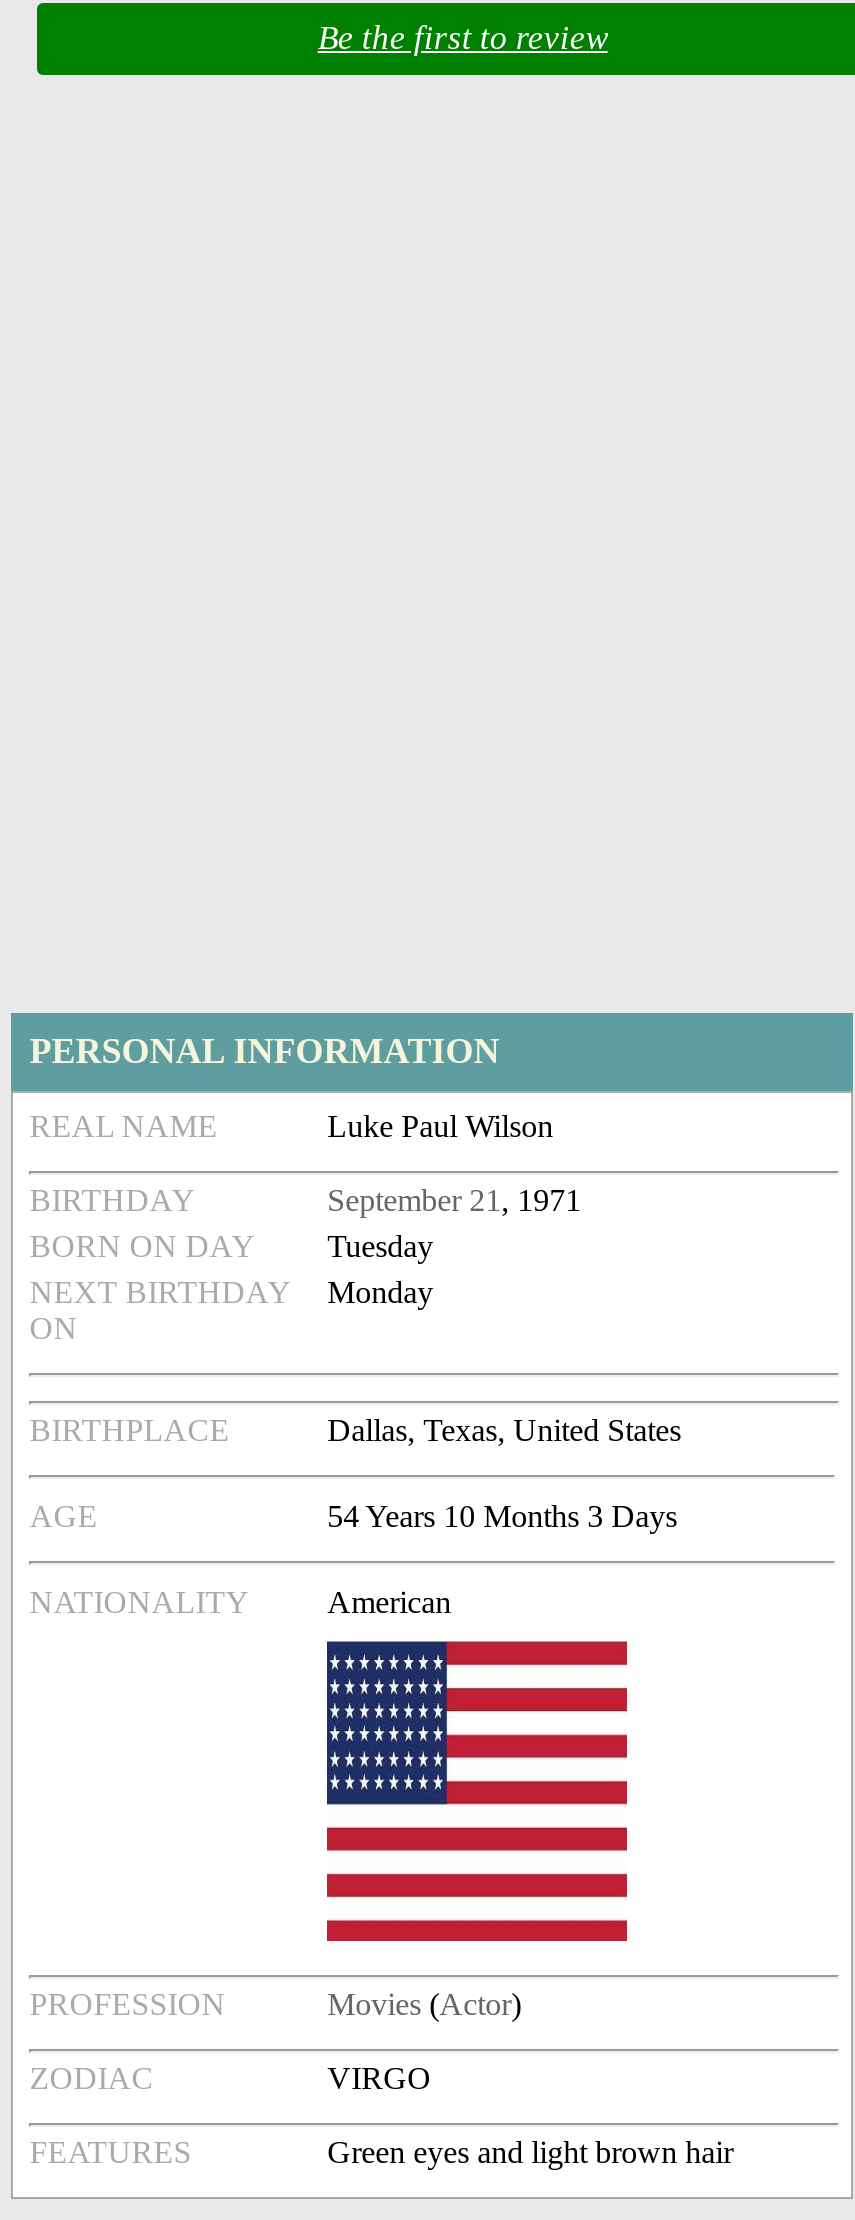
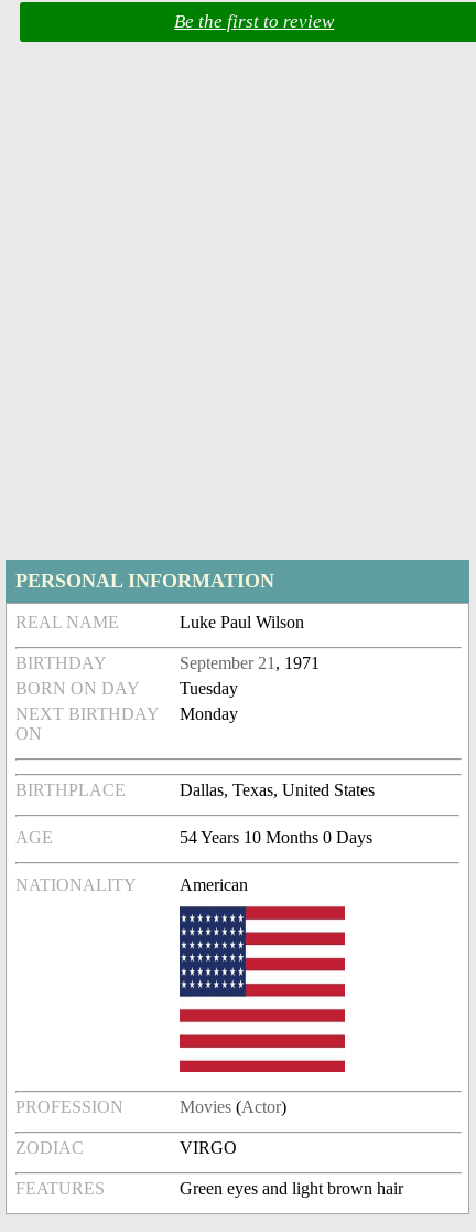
[327,1500,677,1534] 54 Years 10 Months 3 Days -> [180,828,373,847] 54 Years 10 Months 0 Days

